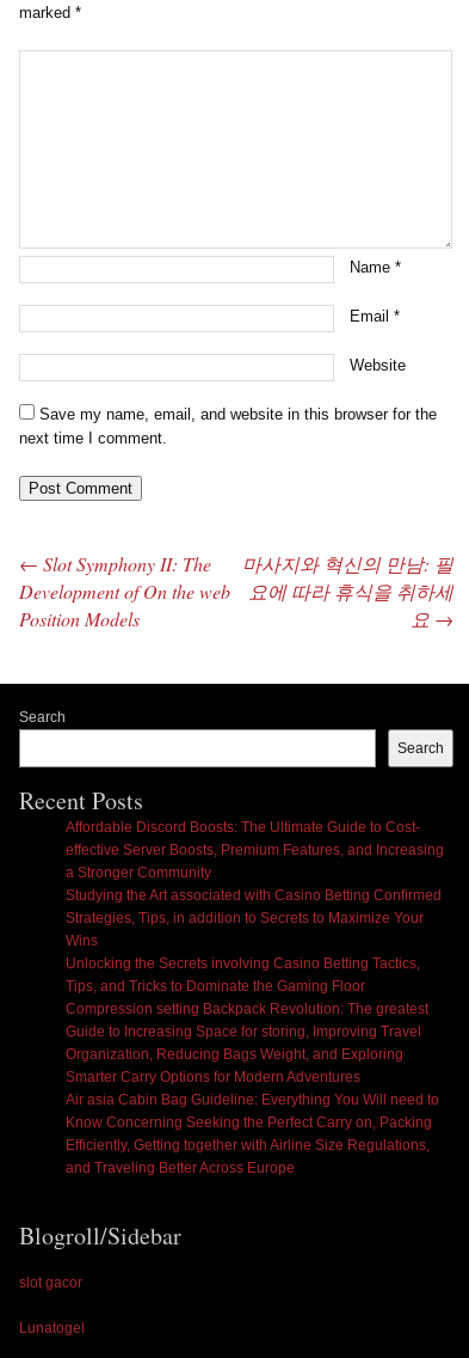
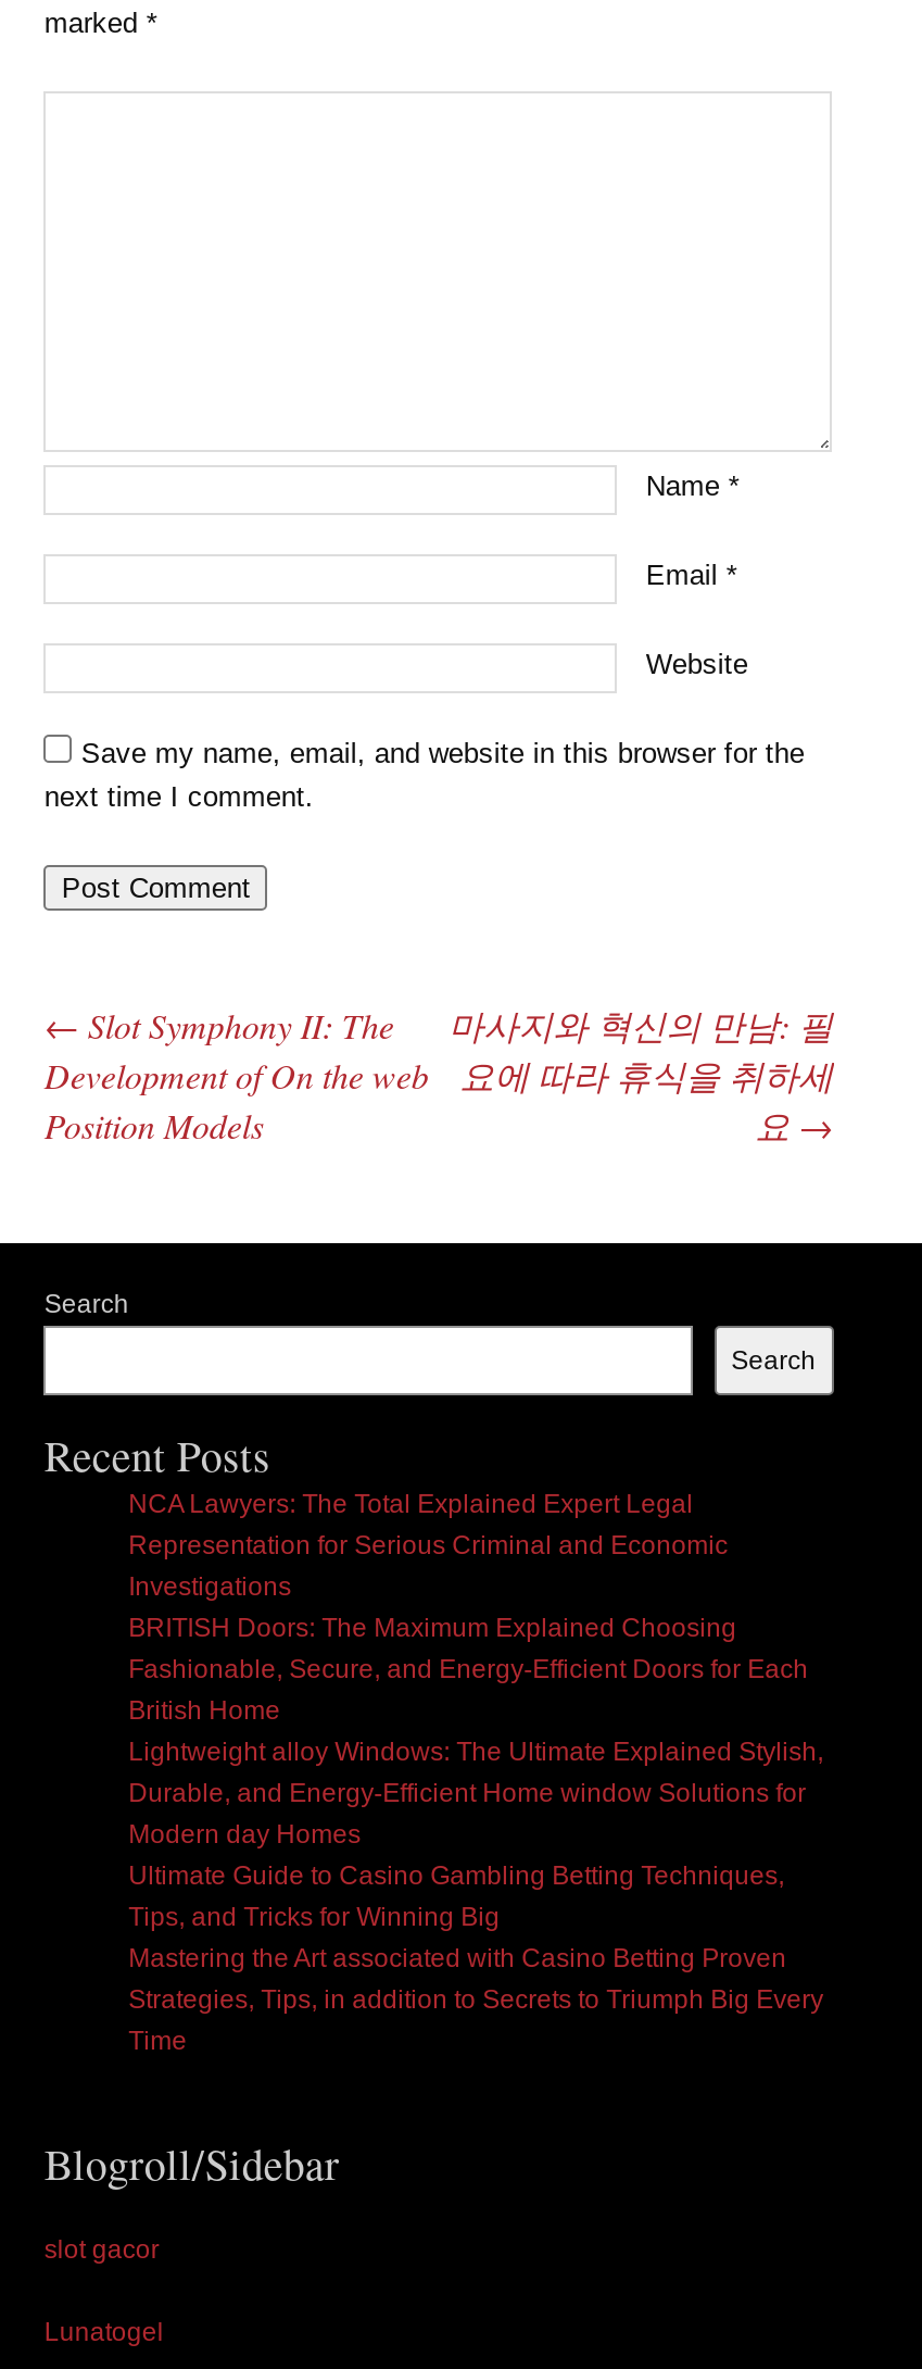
[66,819,444,1176] Affordable Discord Boosts: The Ultimate Guide to Cost- | effective Server Boosts, Premium Features, and Increasing | a Stronger Community | Studying the Art associated with Casino Betting Confirmed | Strategies, Tips, in addition to Secrets to Maximize Your | Wins | Unlocking the Secrets involving Casino Betting Tactics, | Tips, and Tricks to Dominate the Gaming Floor | Compression setting Backpack Revolution: The greatest | Guide to Increasing Space for storing, Improving Travel | Organization, Reducing Bags Weight, and Exploring | Smarter Carry Options for Modern Adventures | Air asia Cabin Bag Guideline: Everything You Will need to | Know Concerning Seeking the Perfect Carry on, Packing | Efficiently, Getting together with Airline Size Regulations, | and Traveling Better Across Europe -> [128,1489,823,2056] NCA Lawyers: The Total Explained Expert Legal | Representation for Serious Criminal and Economic | Investigations | BRITISH Doors: The Maximum Explained Choosing | Fashionable, Secure, and Energy-Efficient Doors for Each | British Home | Lightweight alloy Windows: The Ultimate Explained Stylish, | Durable, and Energy-Efficient Home window Solutions for | Modern day Homes | Ultimate Guide to Casino Gambling Betting Techniques, | Tips, and Tricks for Winning Big | Mastering the Art associated with Casino Betting Proven | Strategies, Tips, in addition to Secrets to Triumph Big Every | Time

